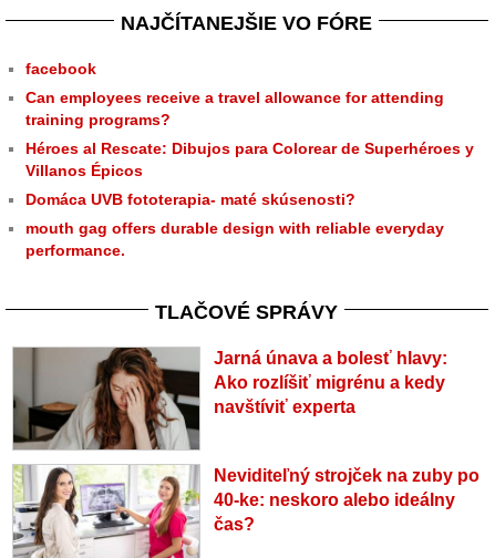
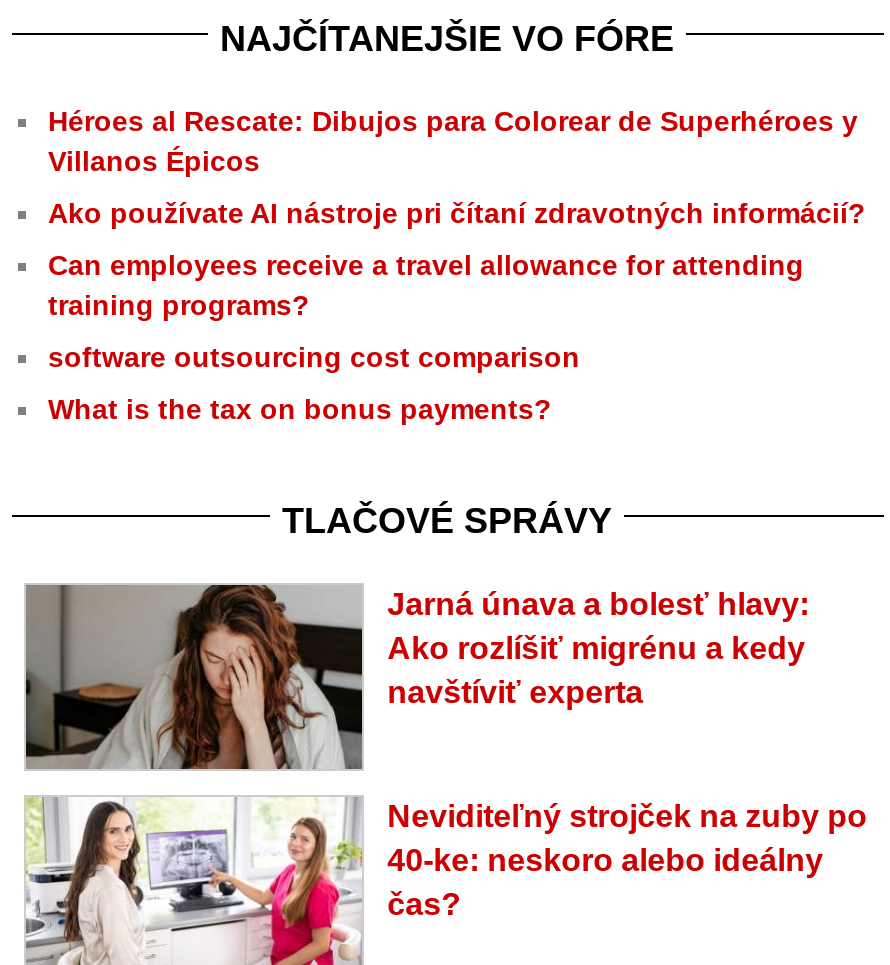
[25,60,96,77] facebook -> [48,197,866,229] Ako používate AI nástroje pri čítaní zdravotných informácií?
moved [25,88,444,128] -> [48,249,804,321]: Can employees receive a travel allowance for attending | training programs?
moved [25,139,474,179] -> [48,105,858,177]: Héroes al Rescate: Dibujos para Colorear de Superhéroes y | Villanos Épicos
[25,190,444,259] Domáca UVB fototerapia- maté skúsenosti? | mouth gag offers durable design with reliable everyday | performance. -> [48,341,580,425] software outsourcing cost comparison | What is the tax on bonus payments?

